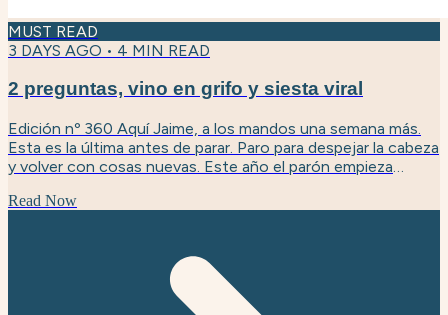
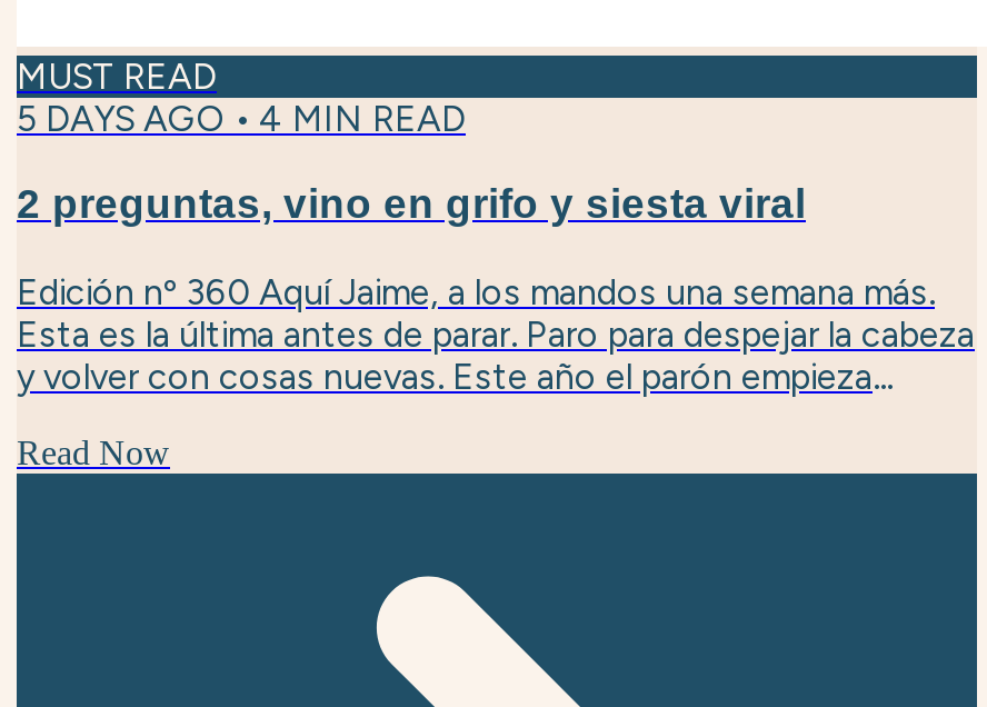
[8,41,210,60] 3 DAYS AGO•4MIN READ -> [17,97,466,139] 5 DAYS AGO•4MIN READ

